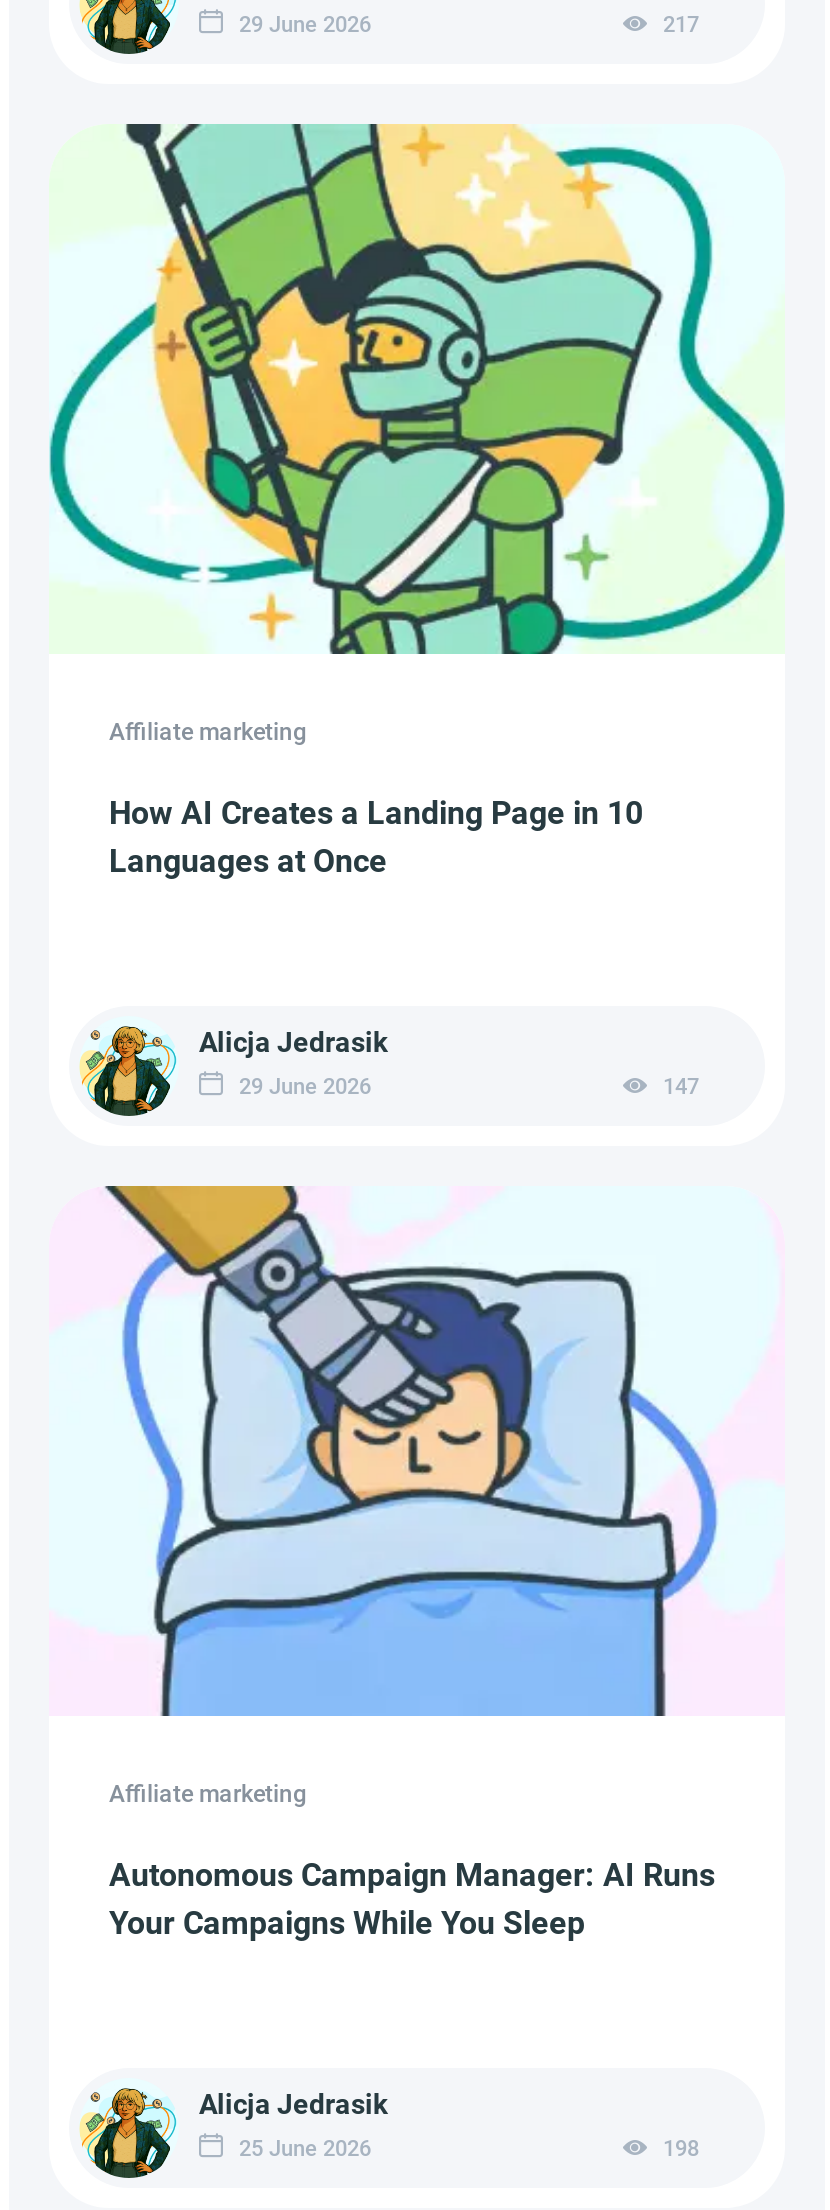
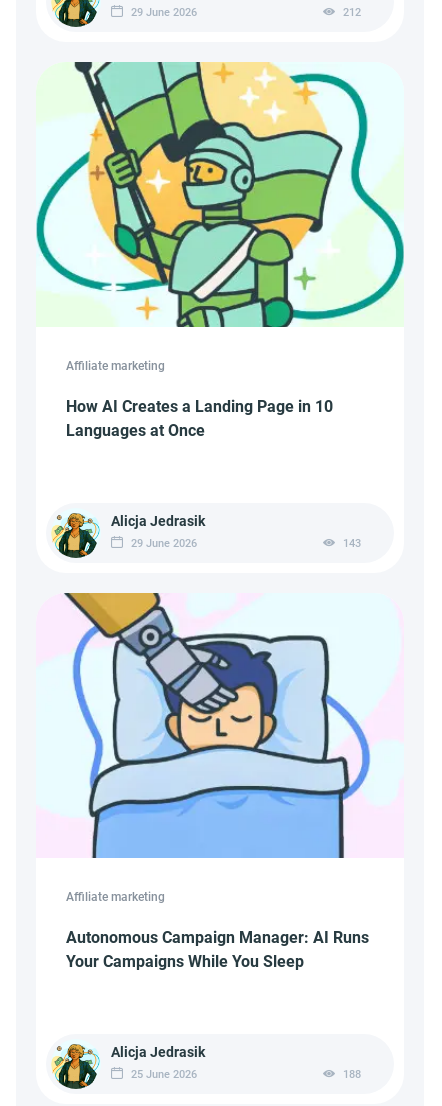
[663,13,699,39] 217 -> [343,6,361,19] 212
[663,1075,699,1101] 147 -> [343,537,361,550] 143
[663,2137,699,2163] 198 -> [343,1068,361,1081] 188

